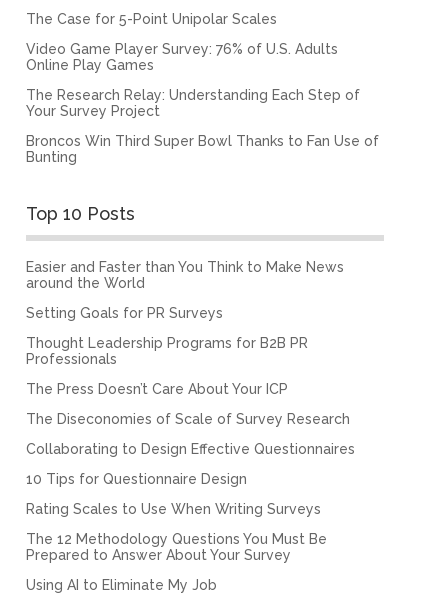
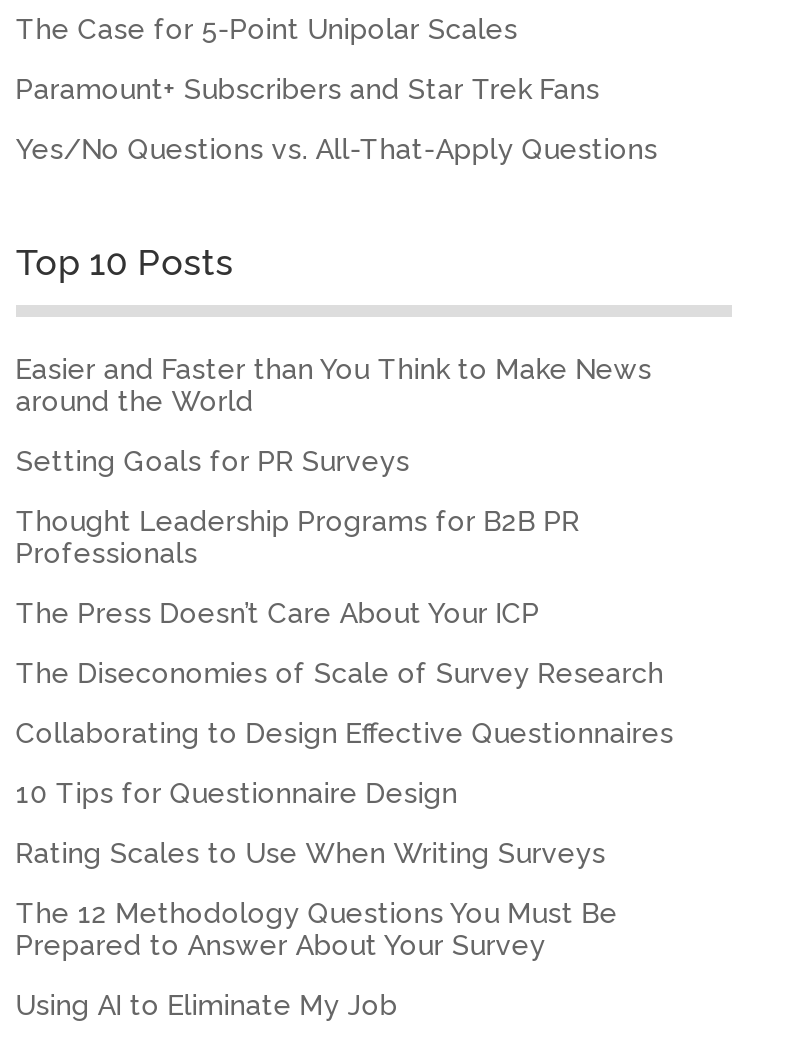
[26,41,379,165] Video Game Player Survey: 76% of U.S. Adults | Online Play Games | The Research Relay: Understanding Each Step of | Your Survey Project | Broncos Win Third Super Bowl Thanks to Fan Use of | Bunting -> [16,73,658,165] Paramount+ Subscribers and Star Trek Fans | Yes/No Questions vs. All-That-Apply Questions

